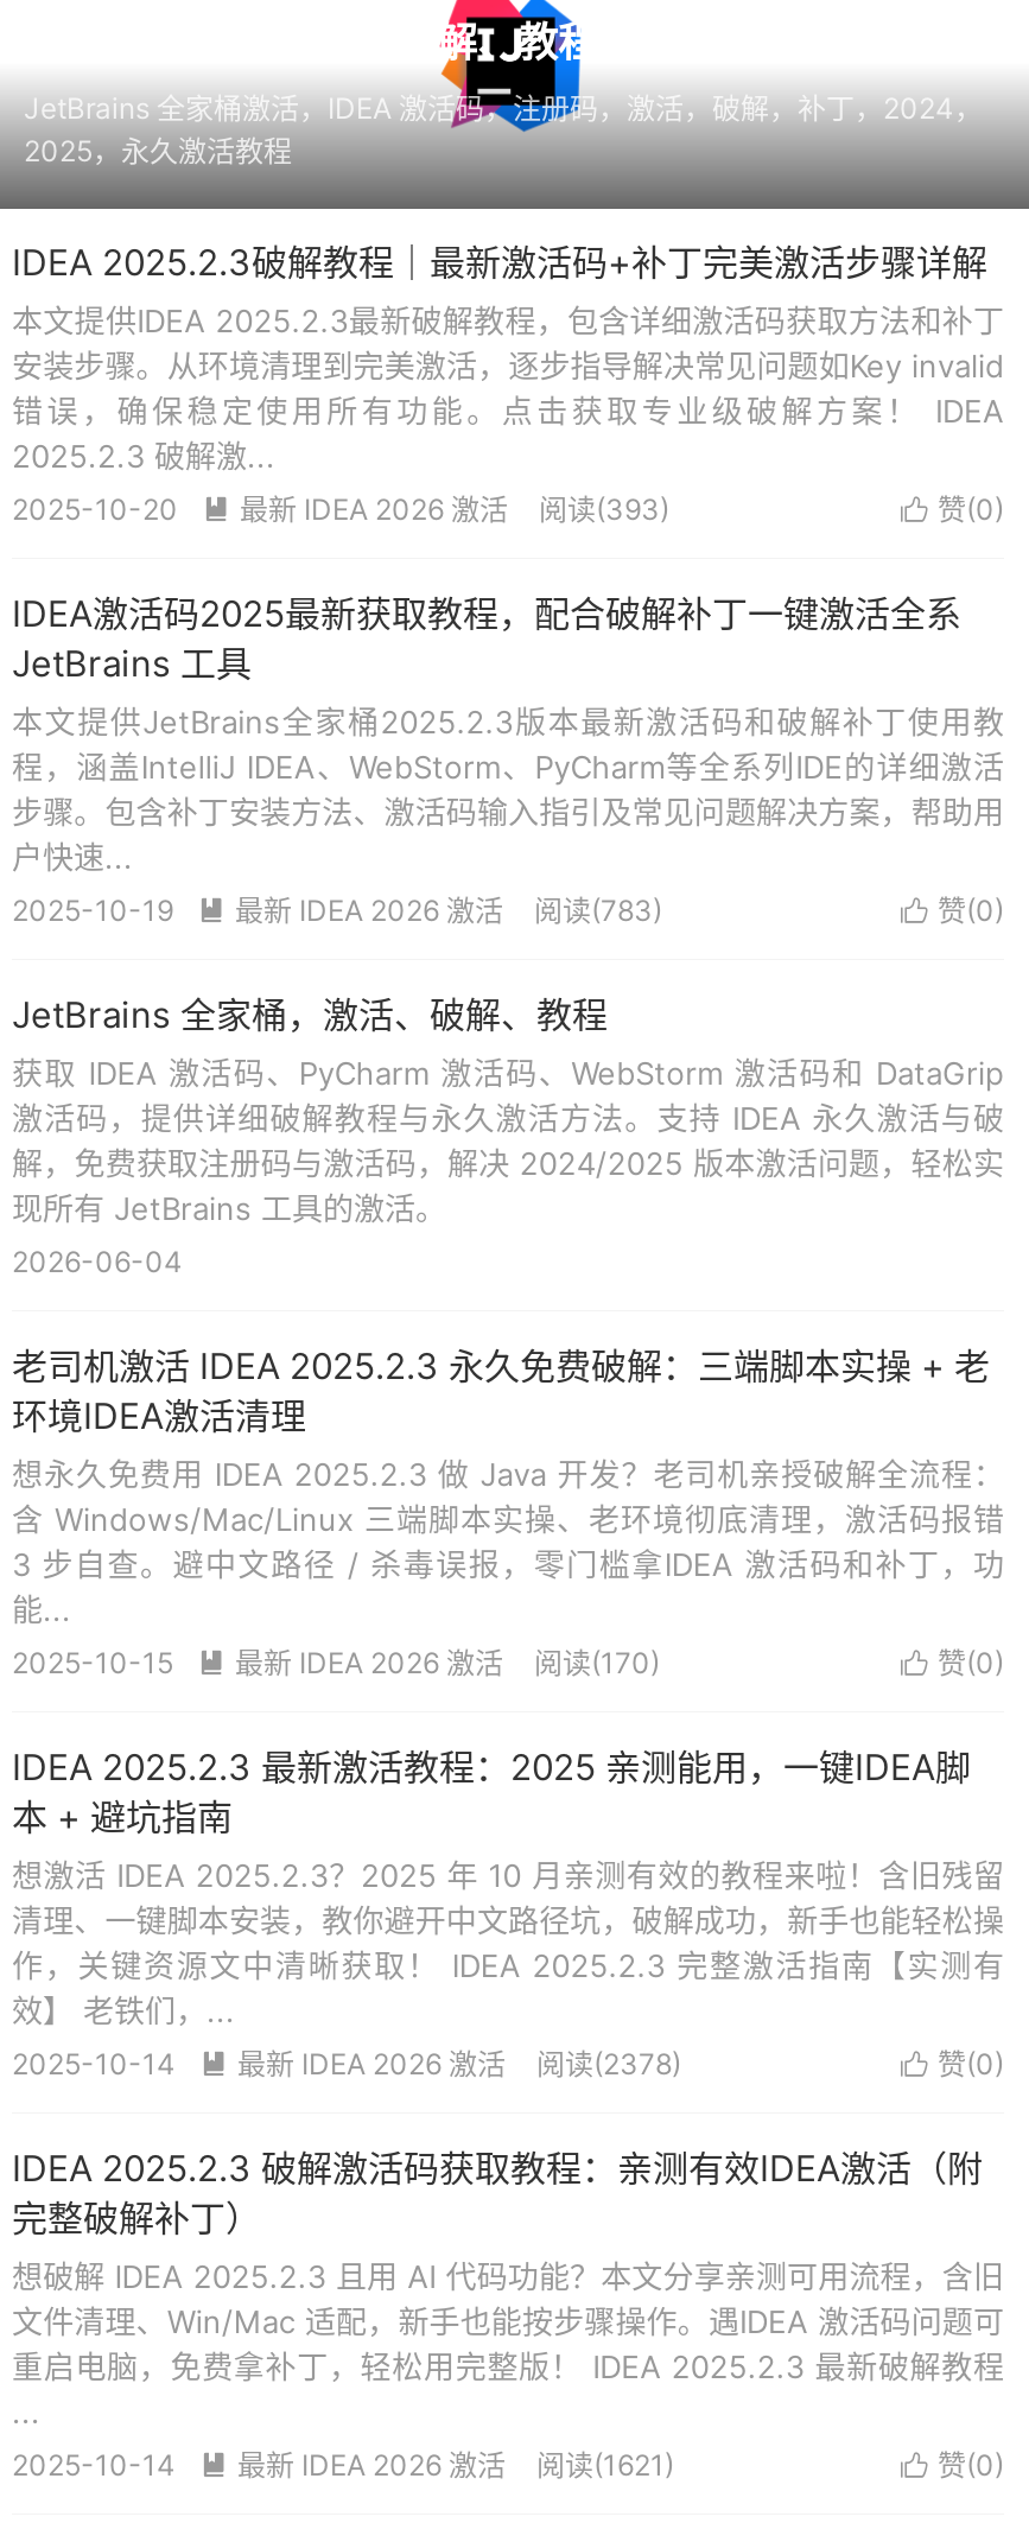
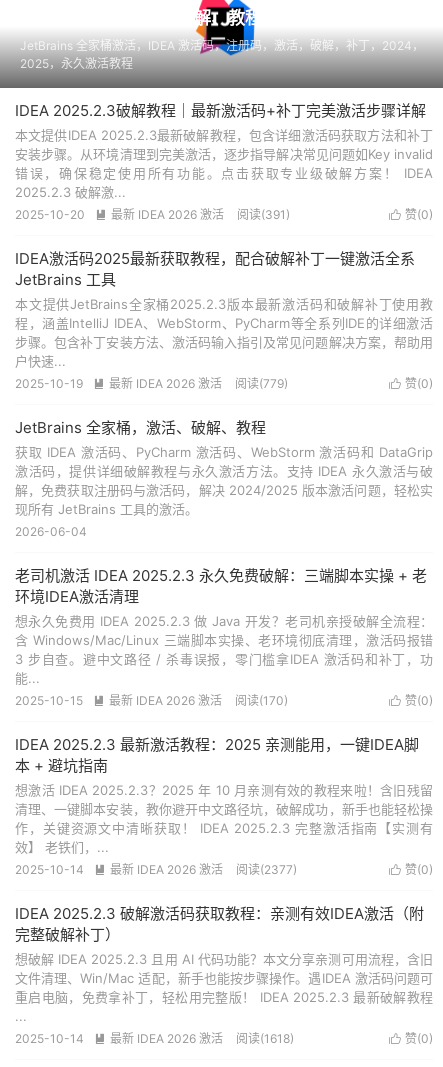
[539,492,669,528] 阅读(393) -> [237,207,290,222] 阅读(391)
[534,893,662,929] 阅读(783) -> [235,376,288,391] 阅读(779)
[536,2047,681,2082] 阅读(2378) -> [236,862,297,877] 阅读(2377)
[536,2448,674,2484] 阅读(1621) -> [236,1031,294,1046] 阅读(1618)

